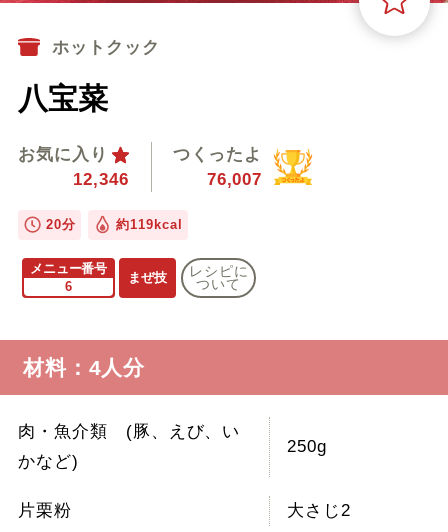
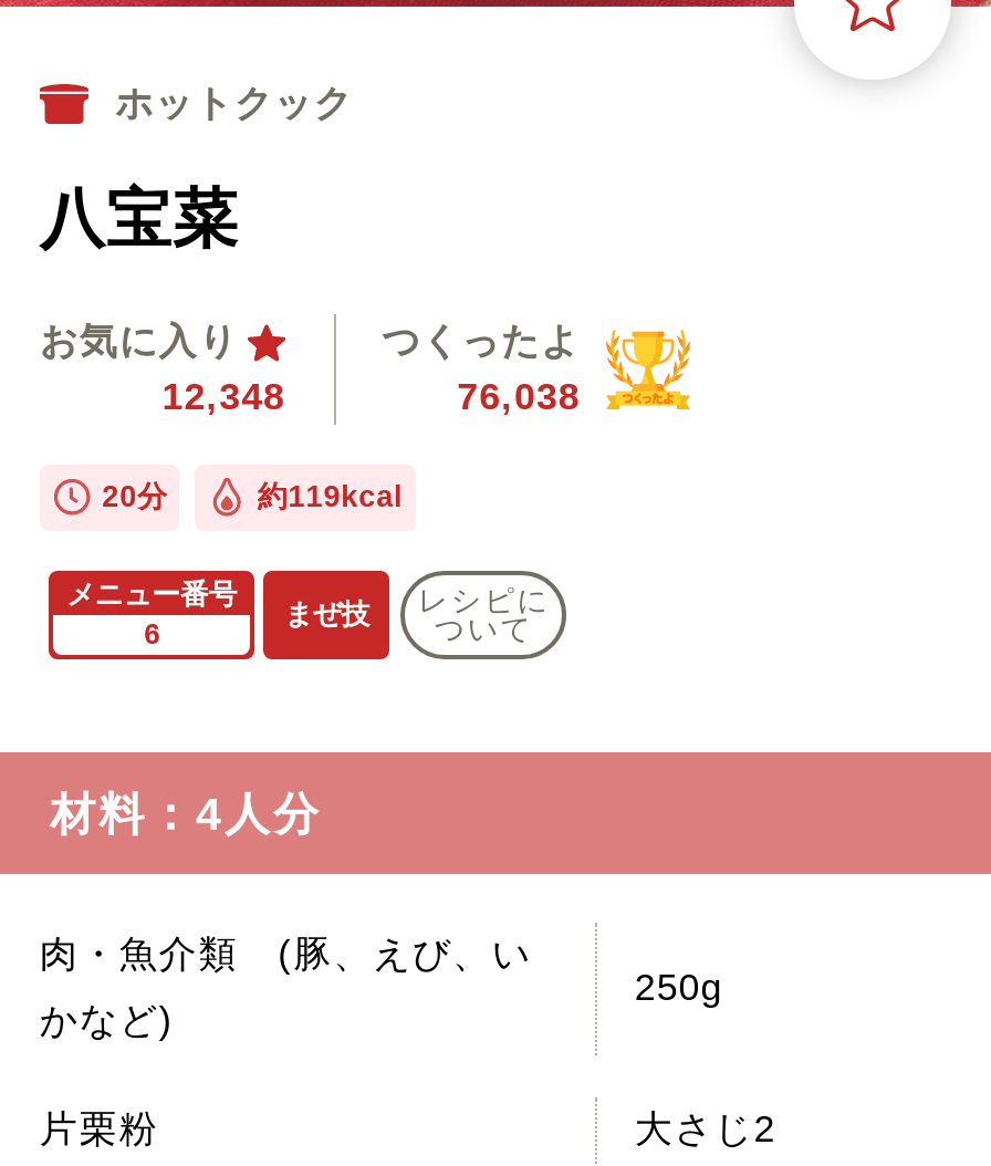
[73,170,129,189] 12,346 -> [162,377,285,419] 12,348
[207,170,262,189] 76,007 -> [457,377,580,419] 76,038

